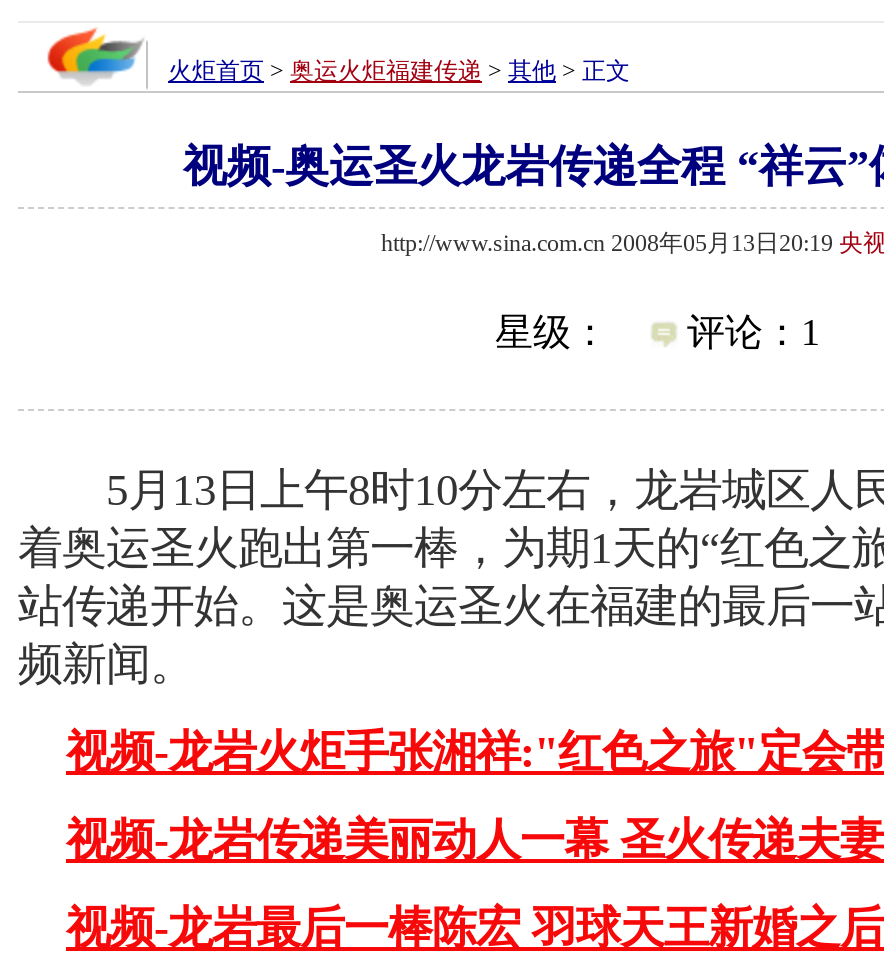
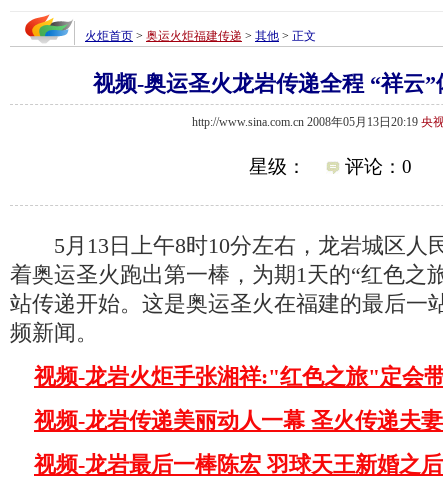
[495,311,821,353] 星级： 评论：1 -> [248,156,411,177] 星级： 评论：0

